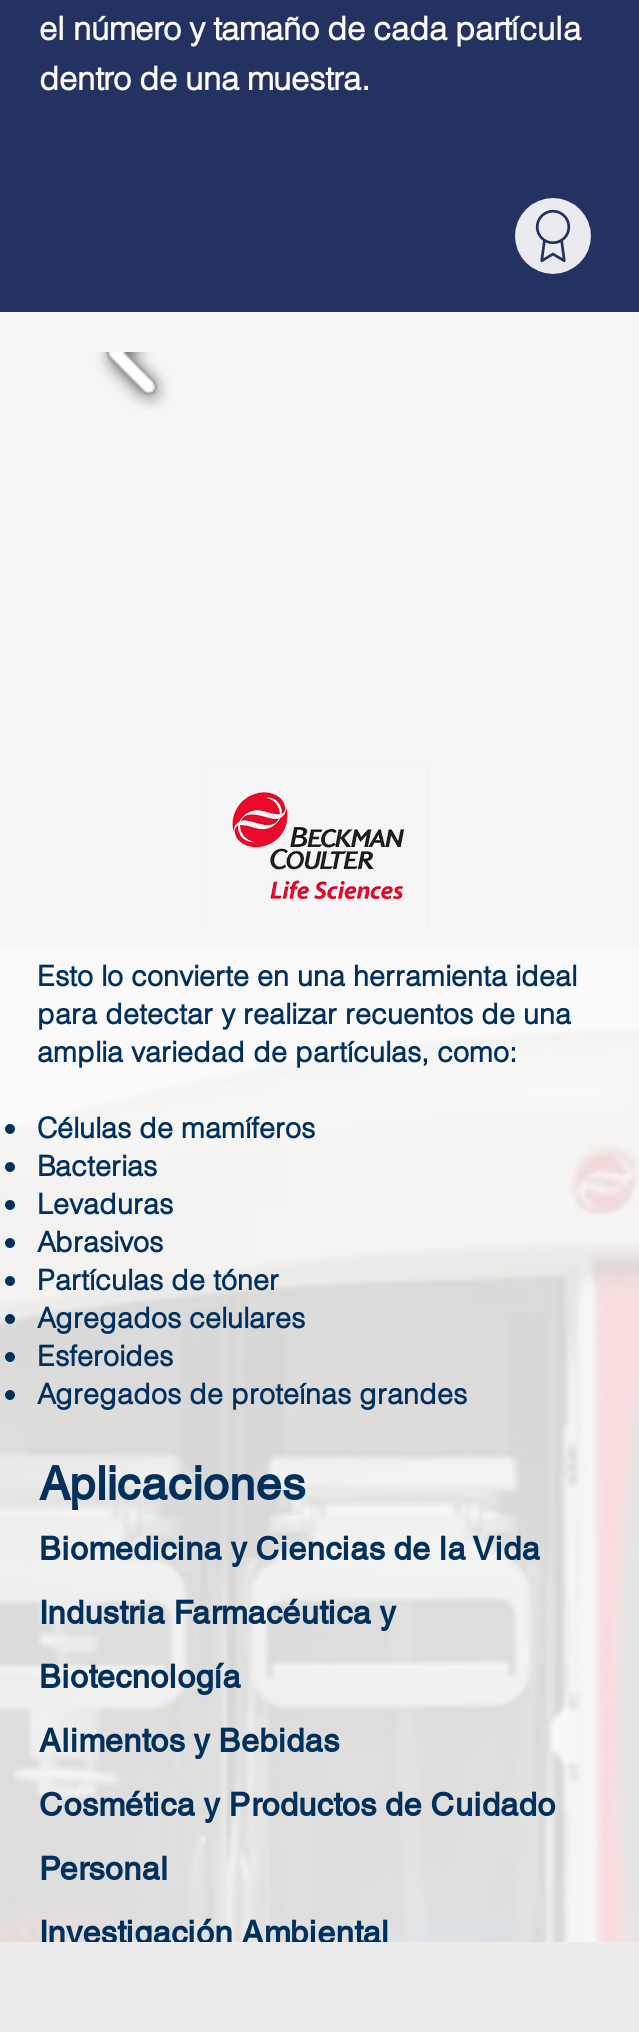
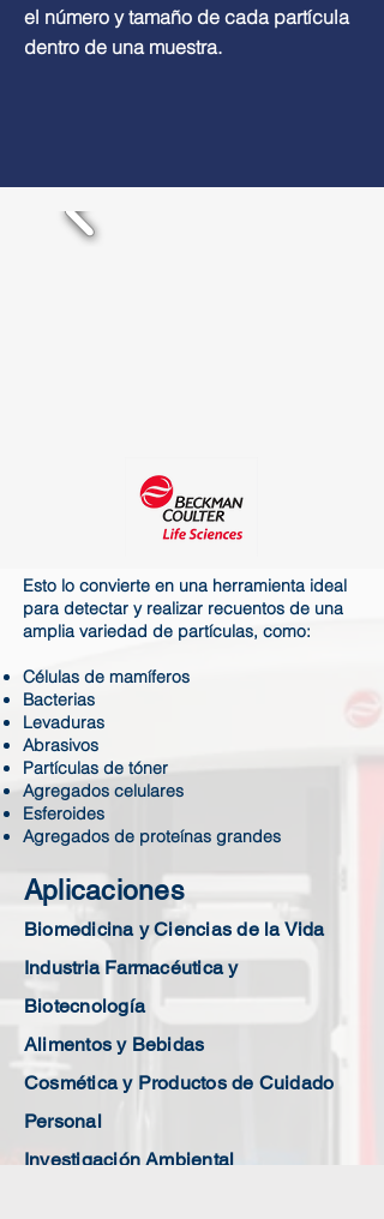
[513,196,593,276] [image] -> none

